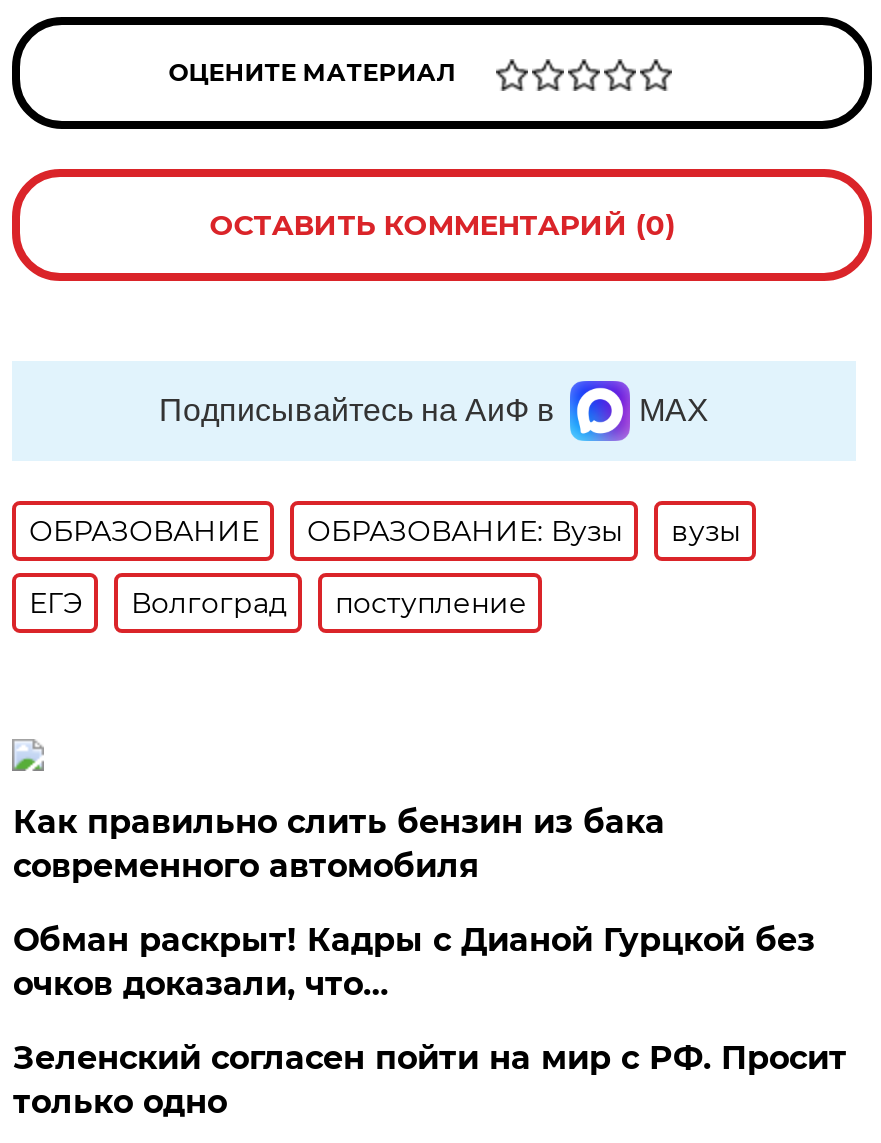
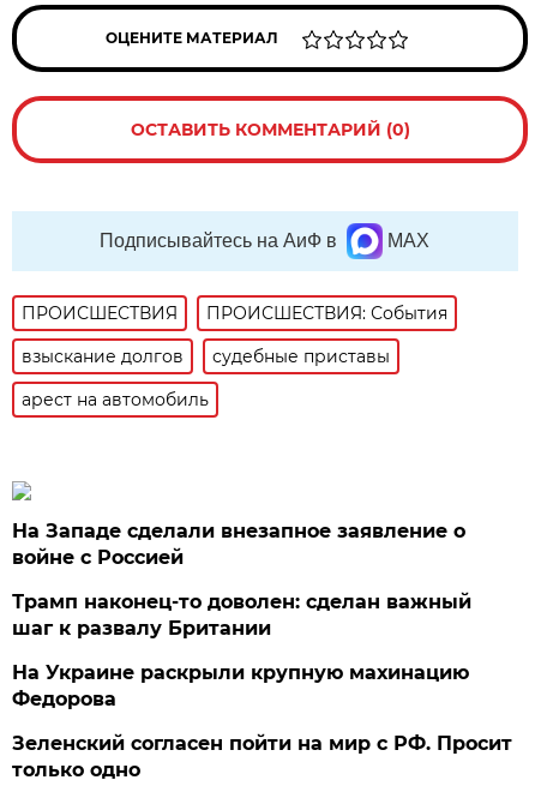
[29,513,741,621] ОБРАЗОВАНИЕ | ОБРАЗОВАНИЕ: Вузы | вузы | ЕГЭ | Волгоград | поступление -> [22,302,448,410] ПРОИСШЕСТВИЯ | ПРОИСШЕСТВИЯ: События | взыскание долгов | судебные приставы | арест на автомобиль
[13,803,815,1003] Как правильно слить бензин из бака | современного автомобиля | Обман раскрыт! Кадры с Дианой Гурцкой без | очков доказали, что… -> [12,519,472,710] На Западе сделали внезапное заявление о | войне с Россией | Трамп наконец-то доволен: сделан важный | шаг к развалу Британии | На Украине раскрыли крупную махинацию | Федорова

